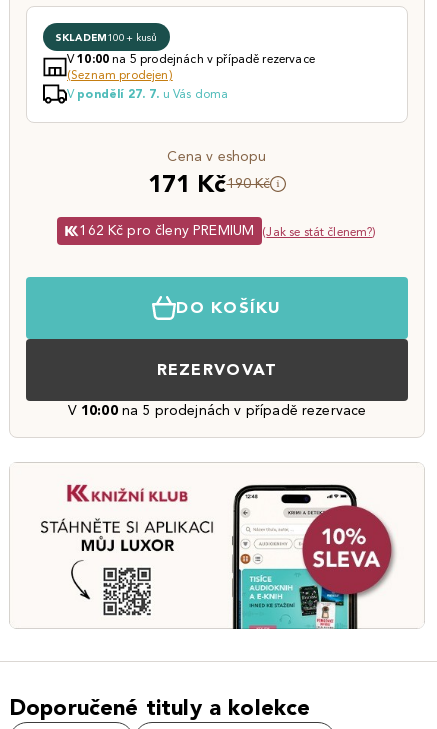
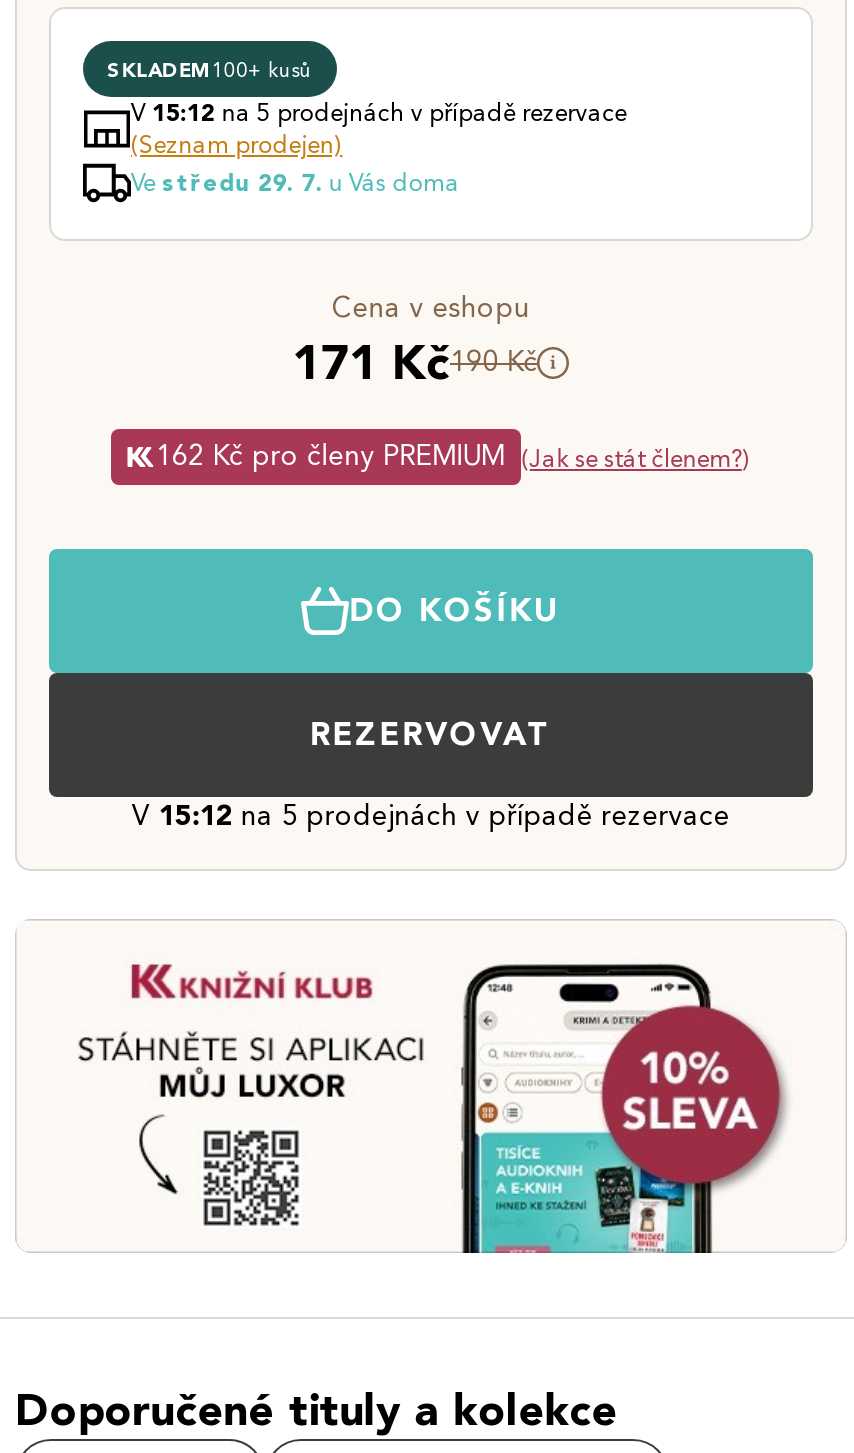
[67,51,315,66] V10:00na 5 prodejnách v případě rezervace -> [131,97,627,127] V15:12na 5 prodejnách v případě rezervace
[67,86,228,101] V pondělí 27. 7. u Vás doma -> [131,167,460,197] Ve středu 29. 7. u Vás doma
[67,402,366,419] V 10:00 na 5 prodejnách v případě rezervace -> [132,799,730,833] V 15:12 na 5 prodejnách v případě rezervace

